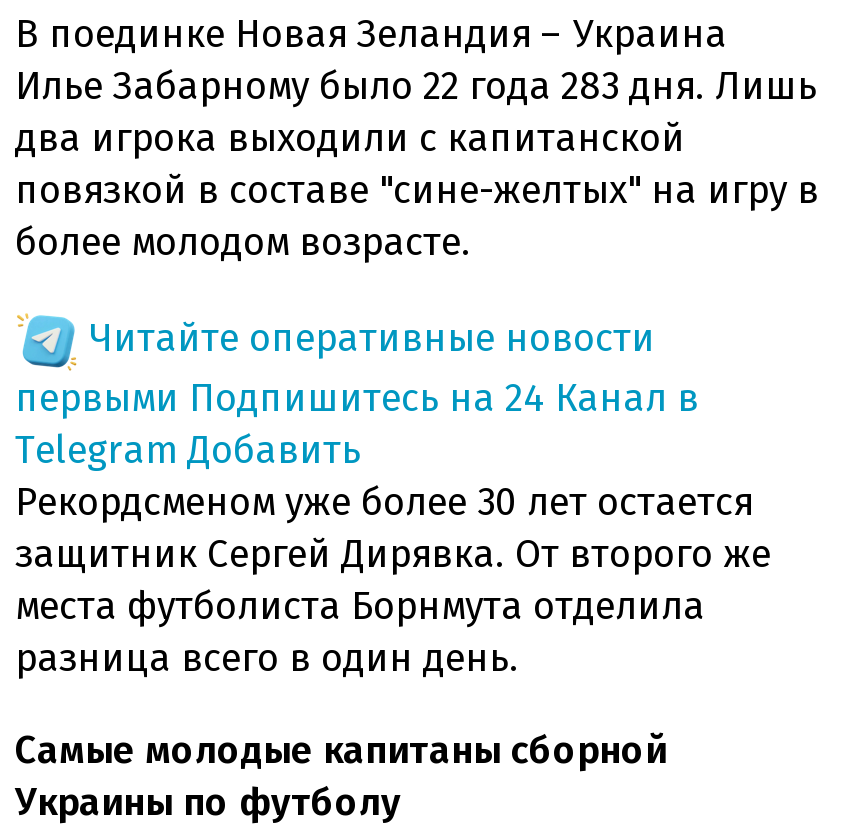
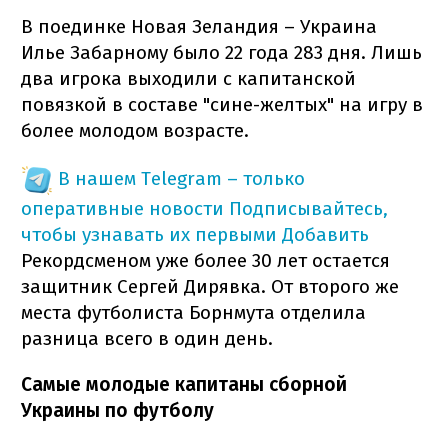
[15,314,699,472] Читайте оперативные новости | первыми Подпишитесь на 24 Канал в | Telegram Добавить -> [21,167,388,246] В нашем Telegram – только | оперативные новости Подписывайтесь, | чтобы узнавать их первыми Добавить

